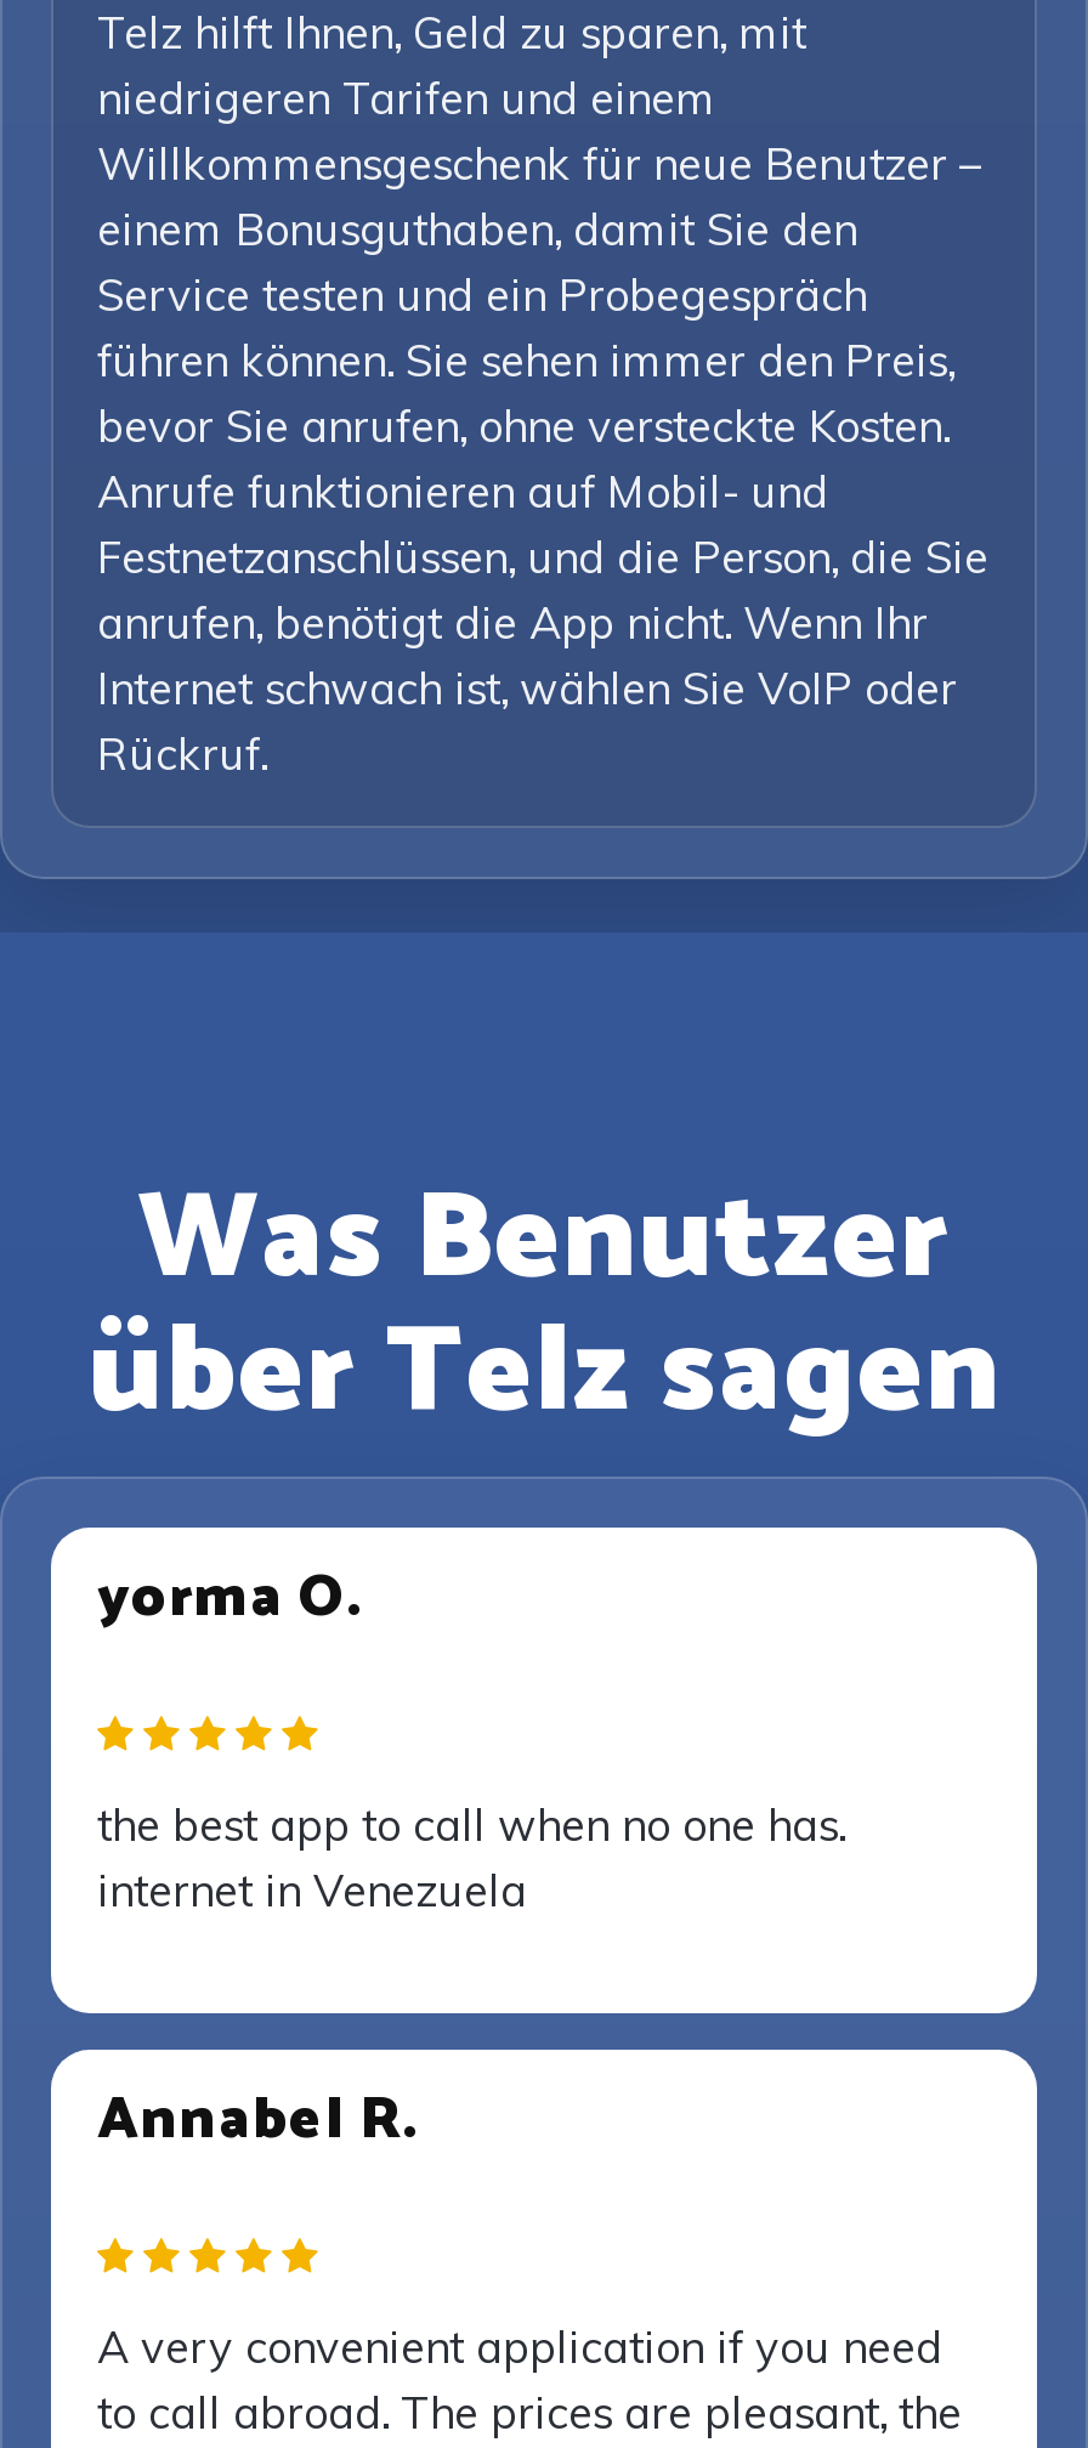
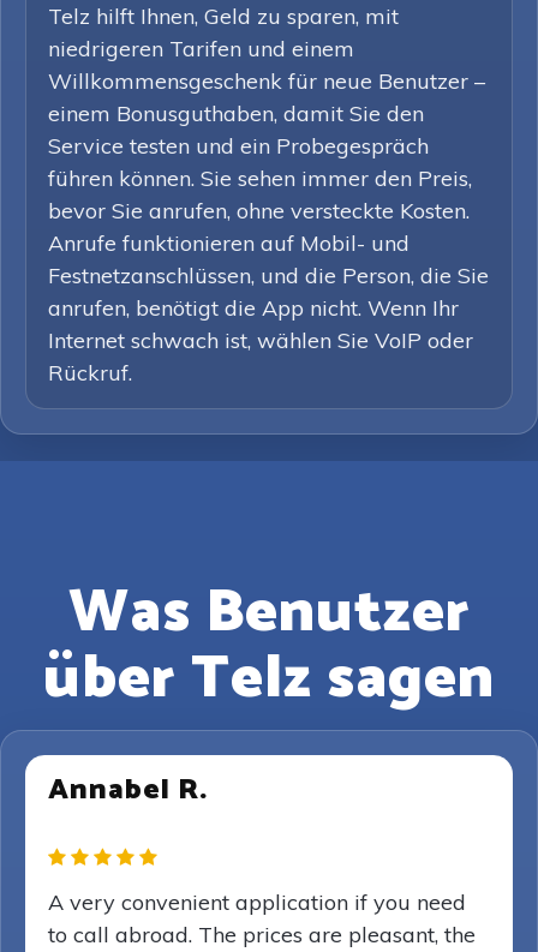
[97,1552,845,1919] yorma O. | the best app to call when no one has. | internet in Venezuela -> none

